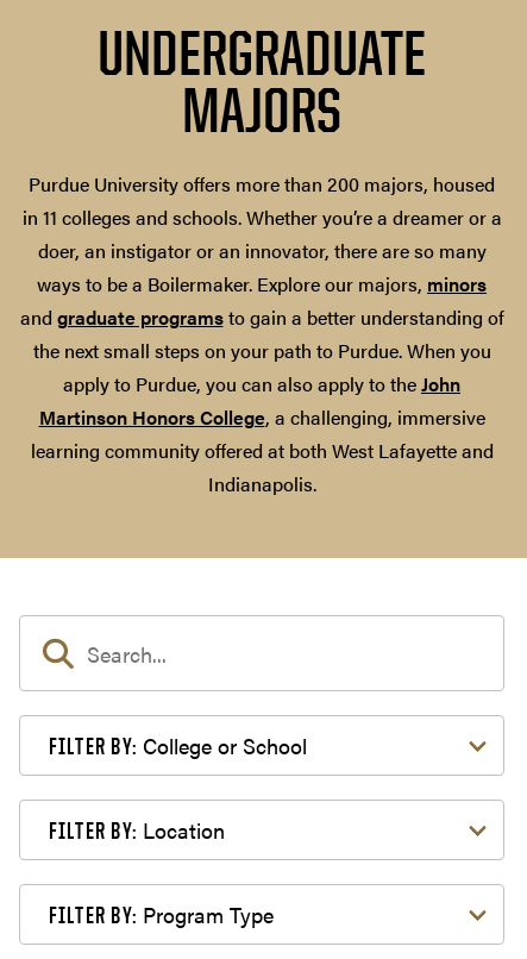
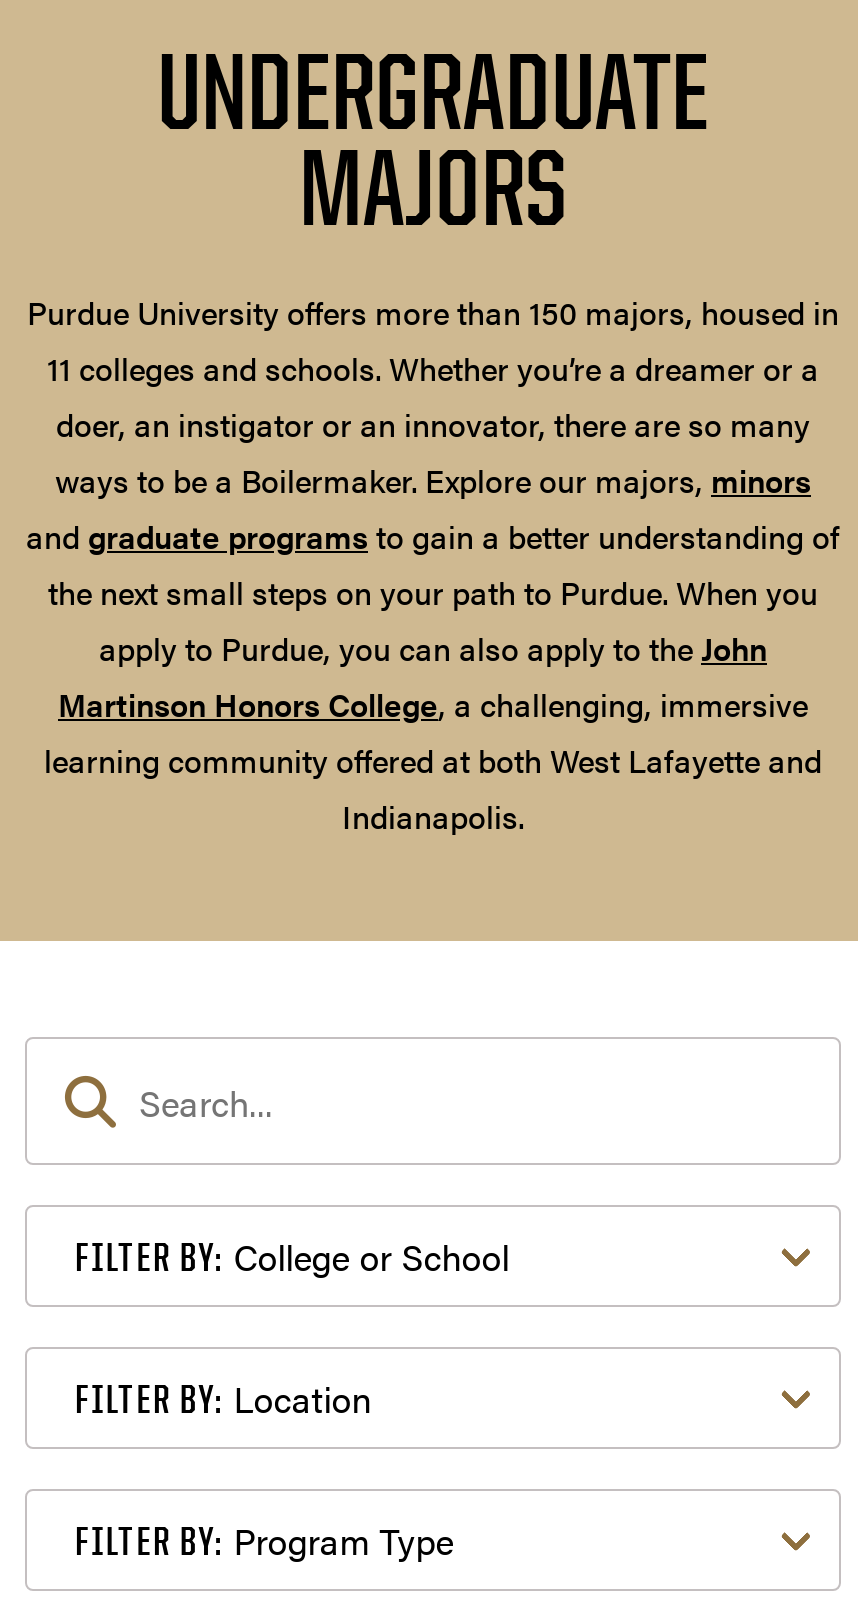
[22,170,501,231] Purdue University offers more than 200 majors, housed | in 11 colleges and schools. Whether you’re a dreamer or a -> [27,289,839,391] Purdue University offers more than 150 majors, housed in | 11 colleges and schools. Whether you’re a dreamer or a

